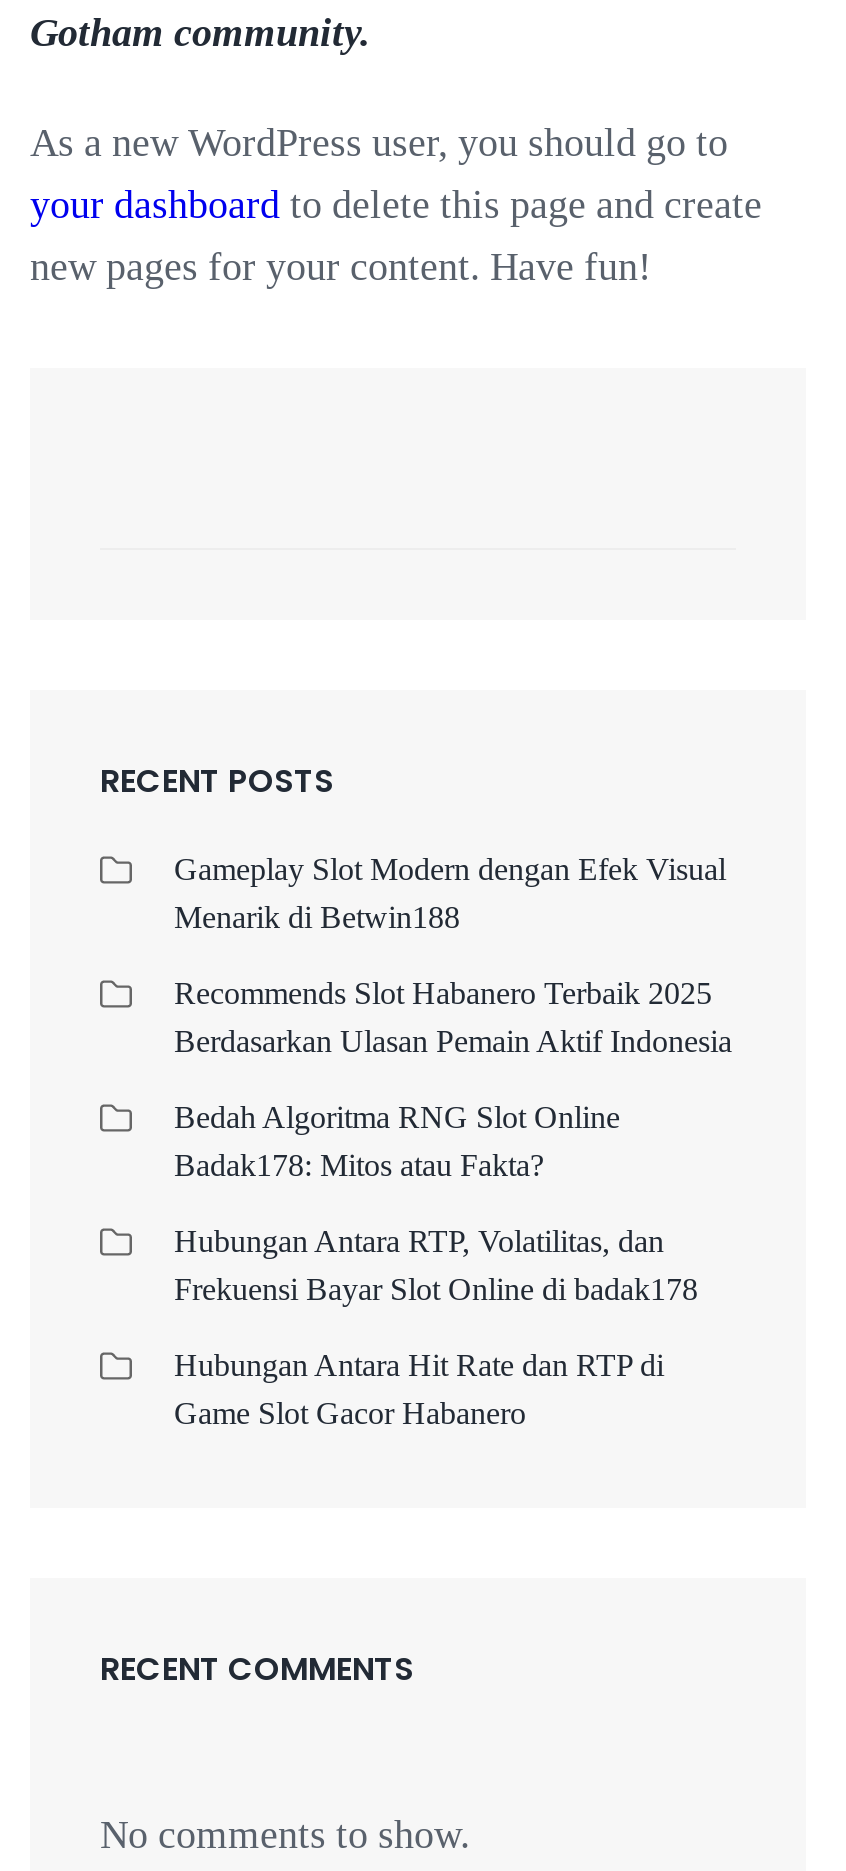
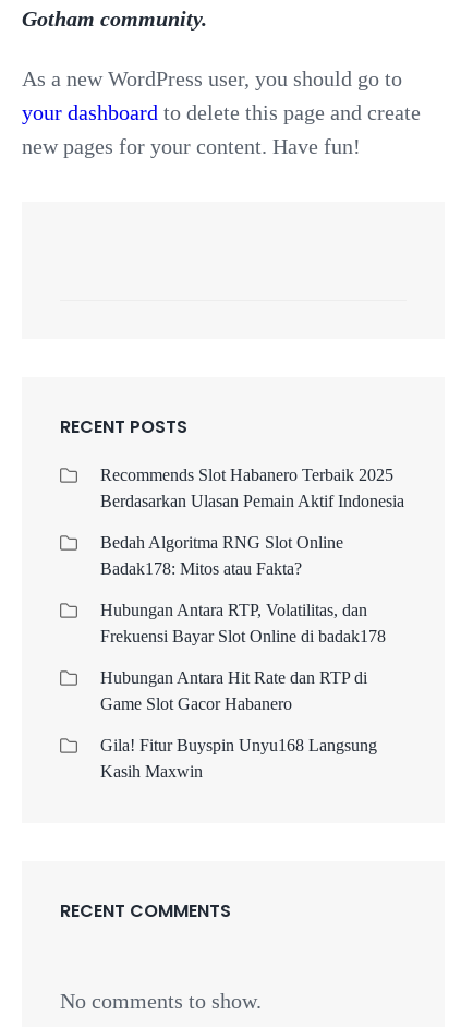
[174,853,726,935] Gameplay Slot Modern dengan Efek Visual | Menarik di Betwin188 -> none
moved [174,977,732,1431] -> [100,466,404,713]: Recommends Slot Habanero Terbaik 2025 | Berdasarkan Ulasan Pemain Aktif Indonesia | Bedah Algoritma RNG Slot Online | Badak178: Mitos atau Fakta? | Hubungan Antara RTP, Volatilitas, dan | Frekuensi Bayar Slot Online di badak178 | Hubungan Antara Hit Rate dan RTP di | Game Slot Gacor Habanero
none -> [100,736,377,781] Gila! Fitur Buyspin Unyu168 Langsung | Kasih Maxwin

